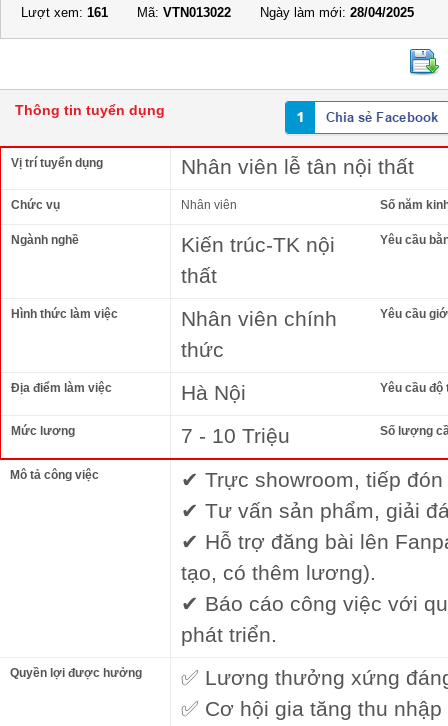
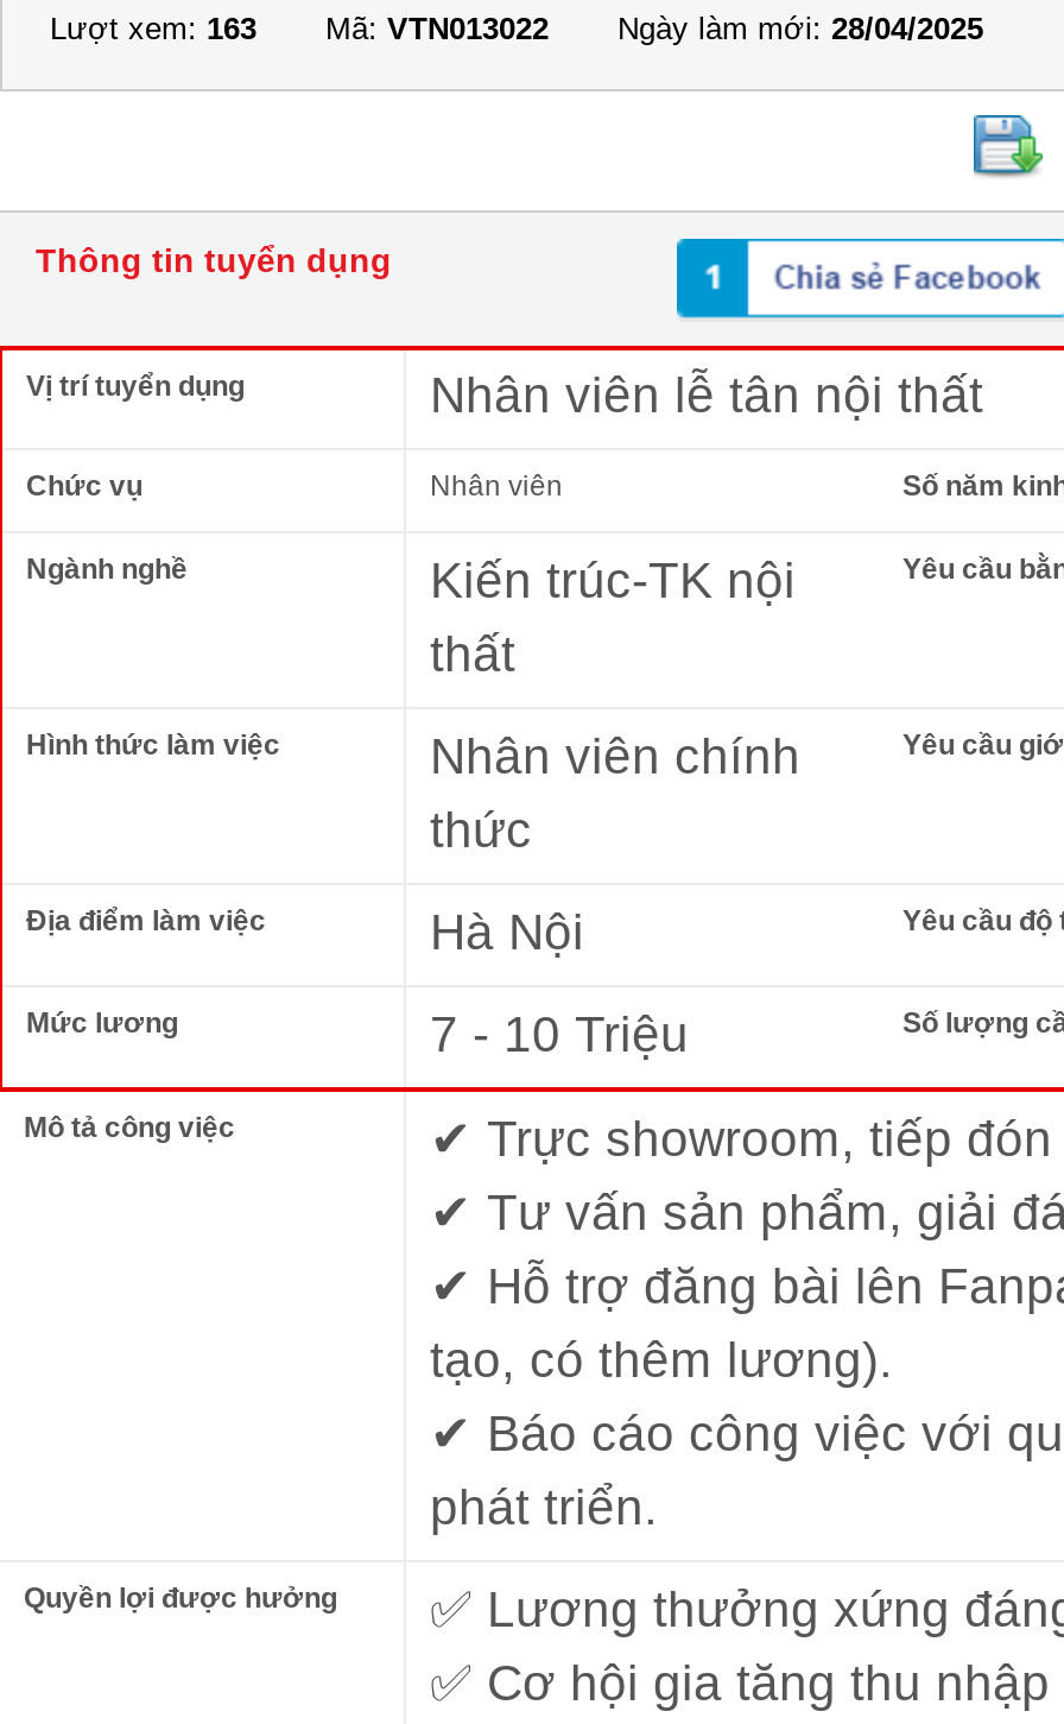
[21,5,414,20] Lượt xem: 161 Mã: VTN013022 Ngày làm mới: 28/04/2025 -> [50,11,983,46] Lượt xem: 163 Mã: VTN013022 Ngày làm mới: 28/04/2025

